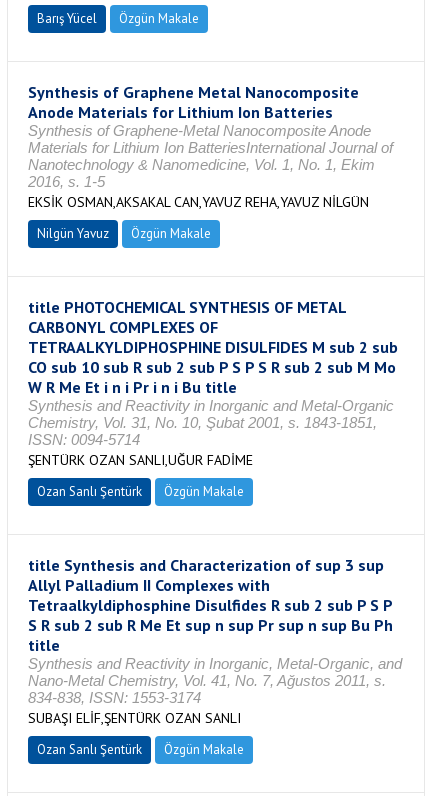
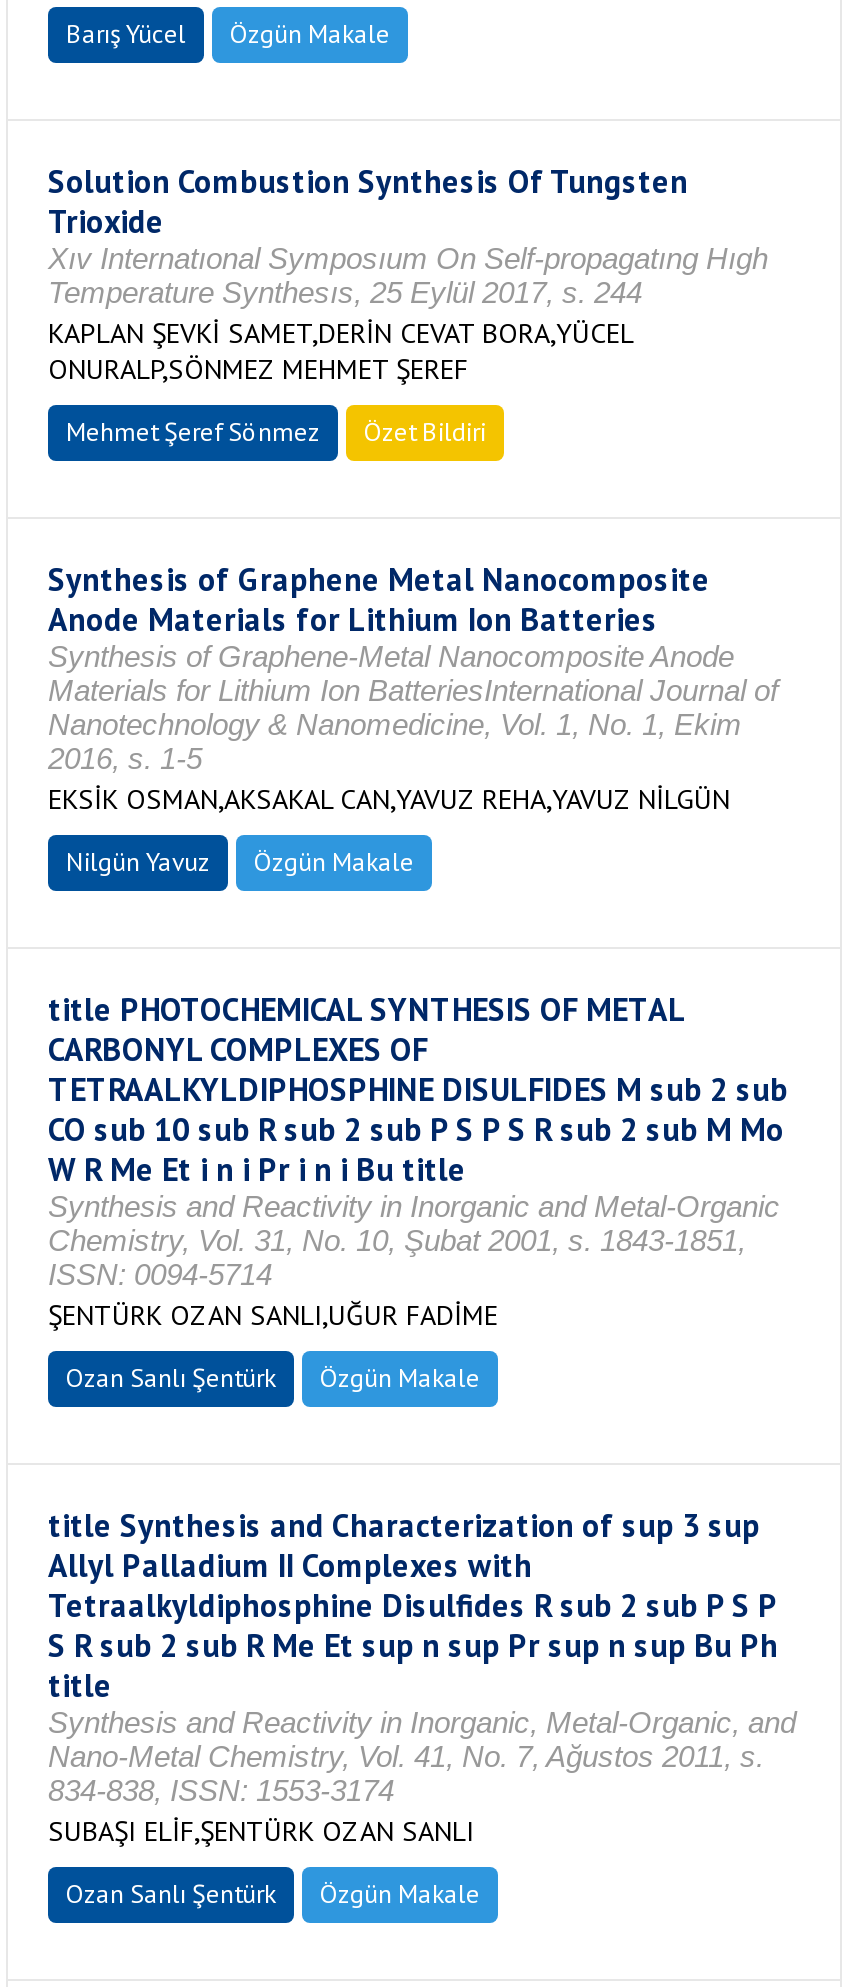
none -> [48,161,768,449] Solution Combustion Synthesis Of Tungsten | Trioxide | Xıv Internatıonal Symposıum On Self-propagatıng Hıgh | Temperature Synthesıs, 25 Eylül 2017, s. 244 | KAPLAN ŞEVKİ SAMET,DERİN CEVAT BORA,YÜCEL | ONURALP,SÖNMEZ MEHMET ŞEREF | Mehmet Şeref Sönmez | Özet Bildiri

